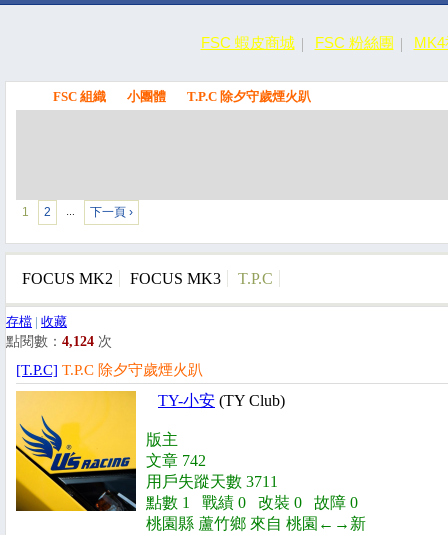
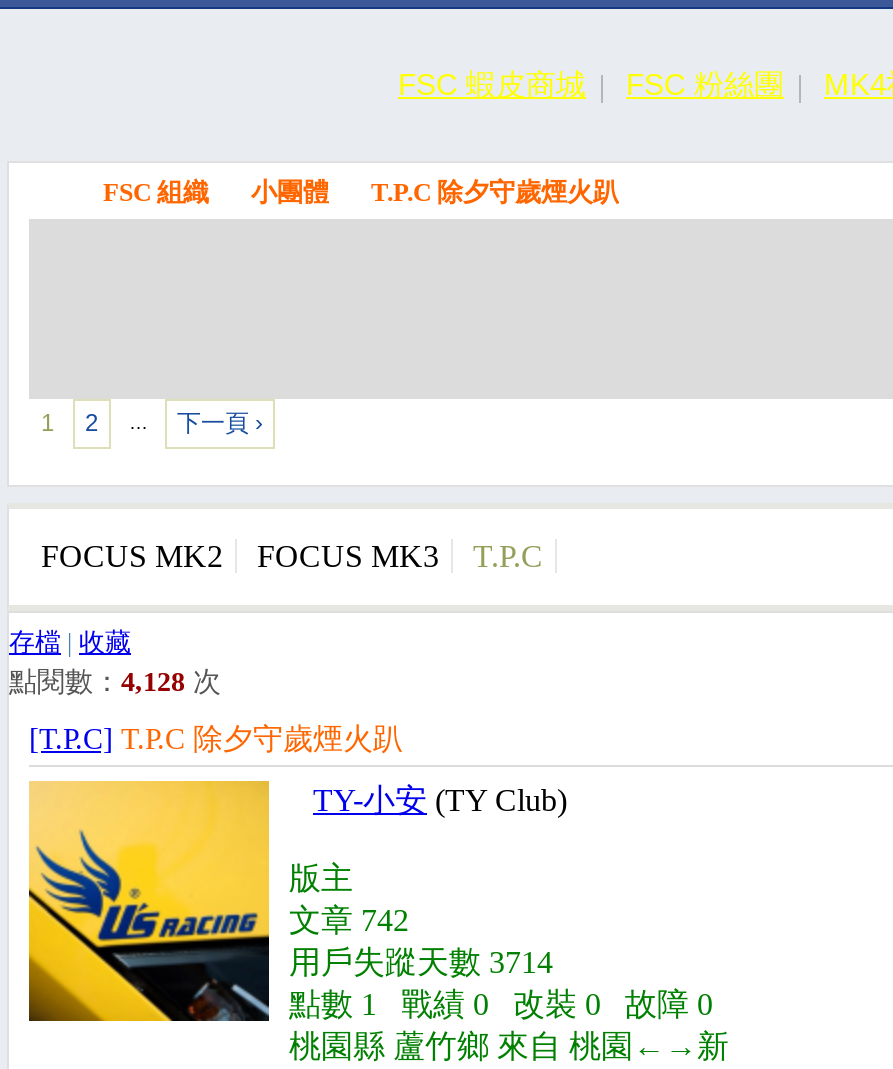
[6,334,112,349] 點閱數：4,124次 -> [9,667,221,697] 點閱數：4,128次
[146,473,278,490] 用戶失蹤天數 3711 -> [289,945,553,979] 用戶失蹤天數 3714

